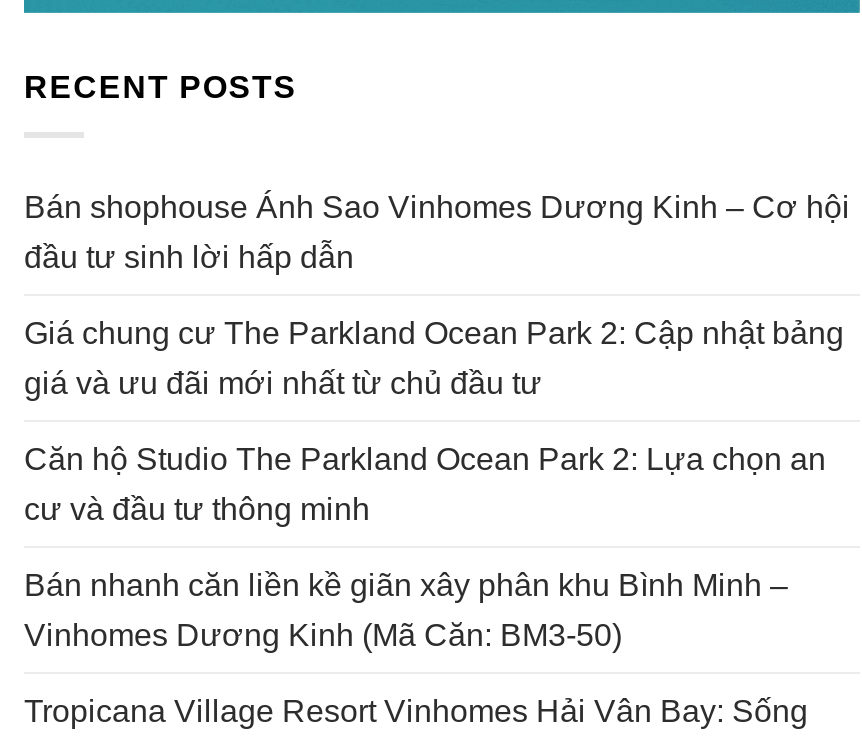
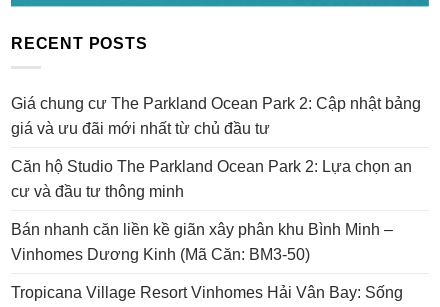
[24,191,850,275] Bán shophouse Ánh Sao Vinhomes Dương Kinh – Cơ hội | đầu tư sinh lời hấp dẫn -> none

